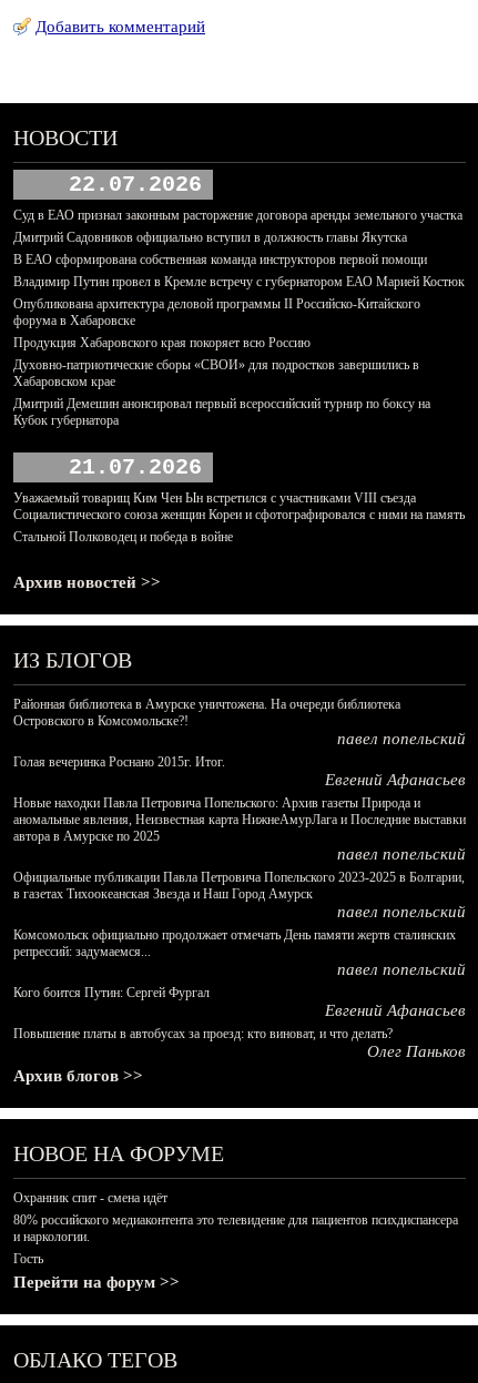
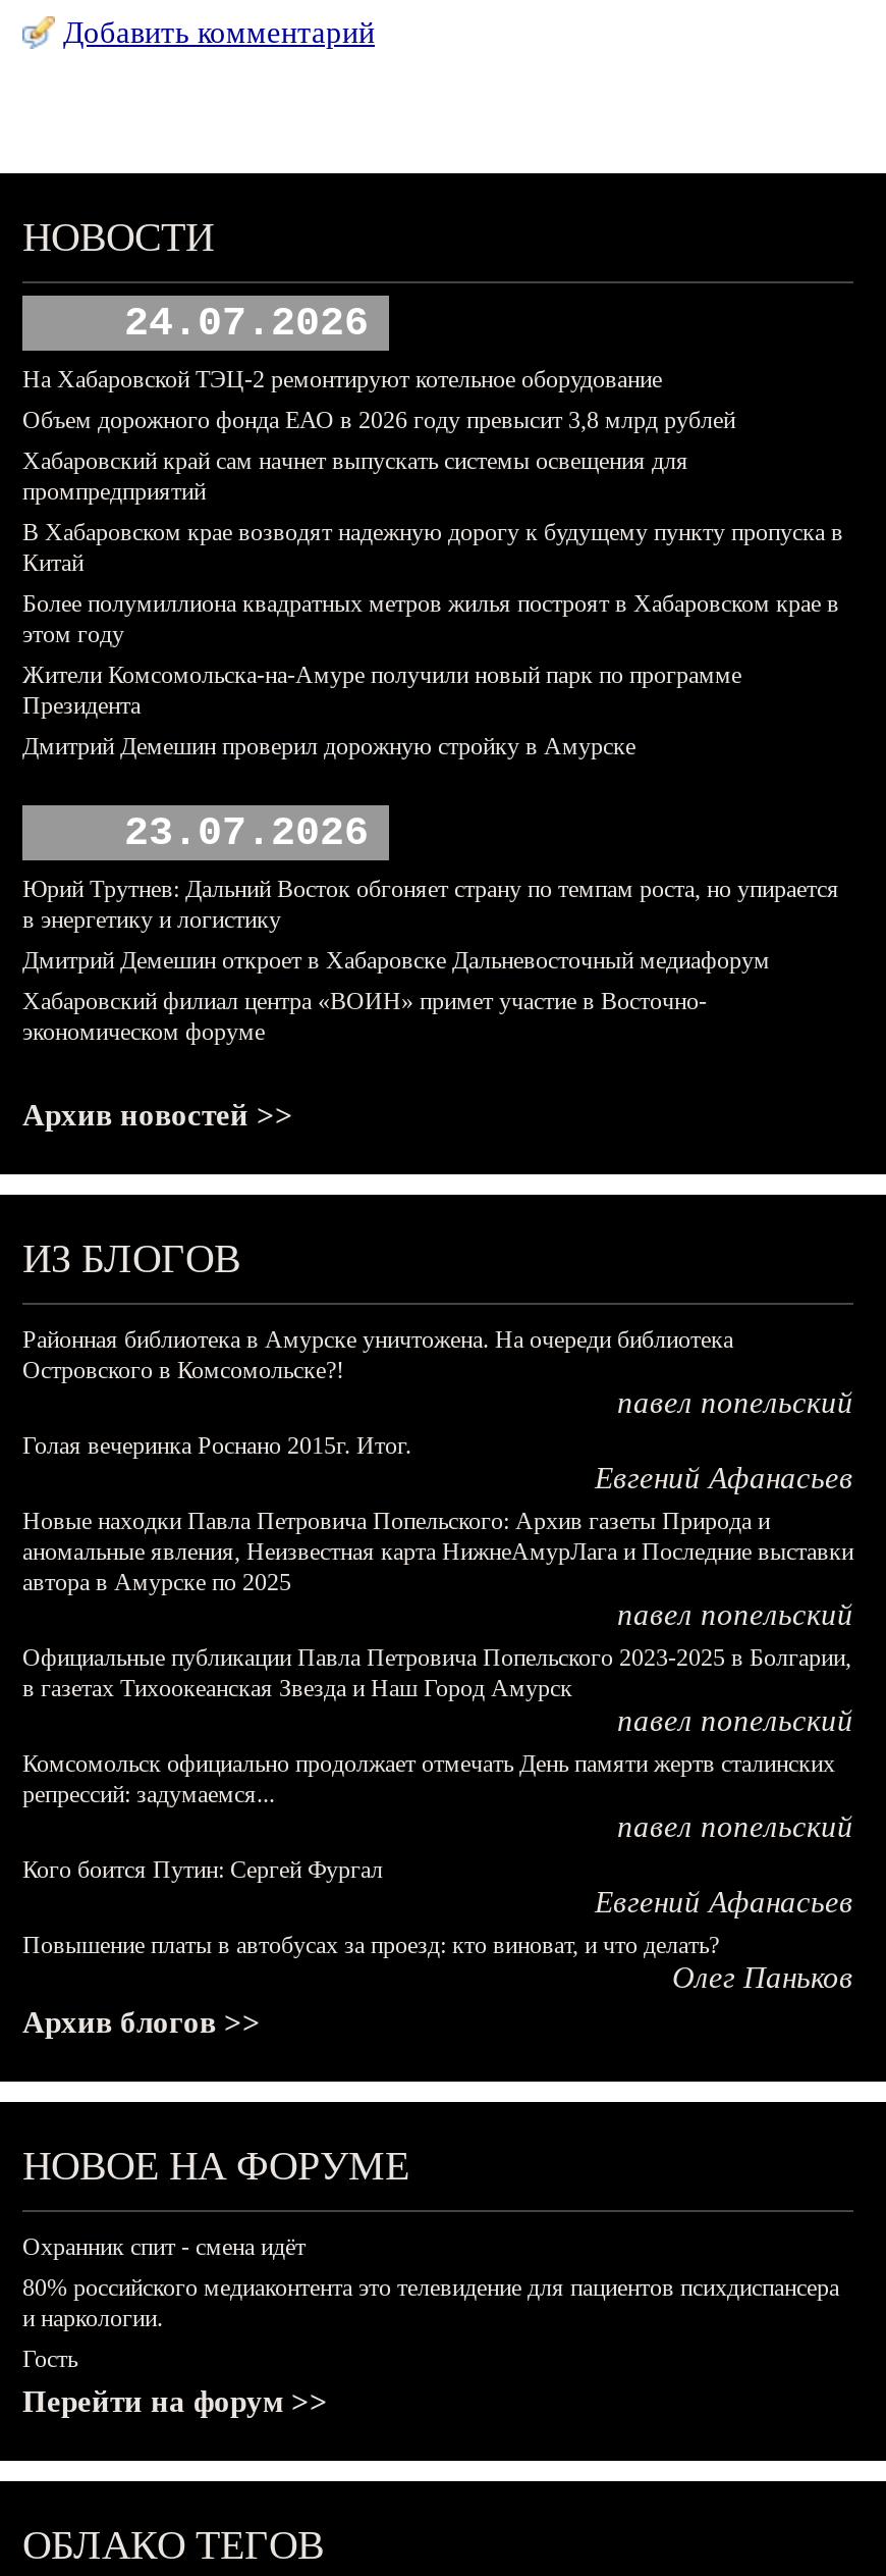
[13,172,465,428] 22.07.2026 | Суд в ЕАО признал законным расторжение договора аренды земельного участка | Дмитрий Садовников официально вступил в должность главы Якутска | В ЕАО сформирована собственная команда инструкторов первой помощи | Владимир Путин провел в Кремле встречу с губернатором ЕАО Марией Костюк | Опубликована архитектура деловой программы II Российско-Китайского | форума в Хабаровске | Продукция Хабаровского края покоряет всю Россию | Духовно-патриотические сборы «СВОИ» для подростков завершились в | Хабаровском крае | Дмитрий Демешин анонсировал первый всероссийский турнир по боксу на | Кубок губернатора -> [22,300,843,760] 24.07.2026 | На Хабаровской ТЭЦ-2 ремонтируют котельное оборудование | Объем дорожного фонда ЕАО в 2026 году превысит 3,8 млрд рублей | Хабаровский край сам начнет выпускать системы освещения для | промпредприятий | В Хабаровском крае возводят надежную дорогу к будущему пункту пропуска в | Китай | Более полумиллиона квадратных метров жилья построят в Хабаровском крае в | этом году | Жители Комсомольска-на-Амуре получили новый парк по программе | Президента | Дмитрий Демешин проверил дорожную стройку в Амурске
[13,455,465,545] 21.07.2026 | Уважаемый товарищ Ким Чен Ын встретился с участниками VIII съезда | Социалистического союза женщин Кореи и сфотографировался с ними на память | Стальной Полководец и победа в войне -> [22,809,839,1046] 23.07.2026 | Юрий Трутнев: Дальний Восток обгоняет страну по темпам роста, но упирается | в энергетику и логистику | Дмитрий Демешин откроет в Хабаровске Дальневосточный медиафорум | Хабаровский филиал центра «ВОИН» примет участие в Восточно- | экономическом форуме

